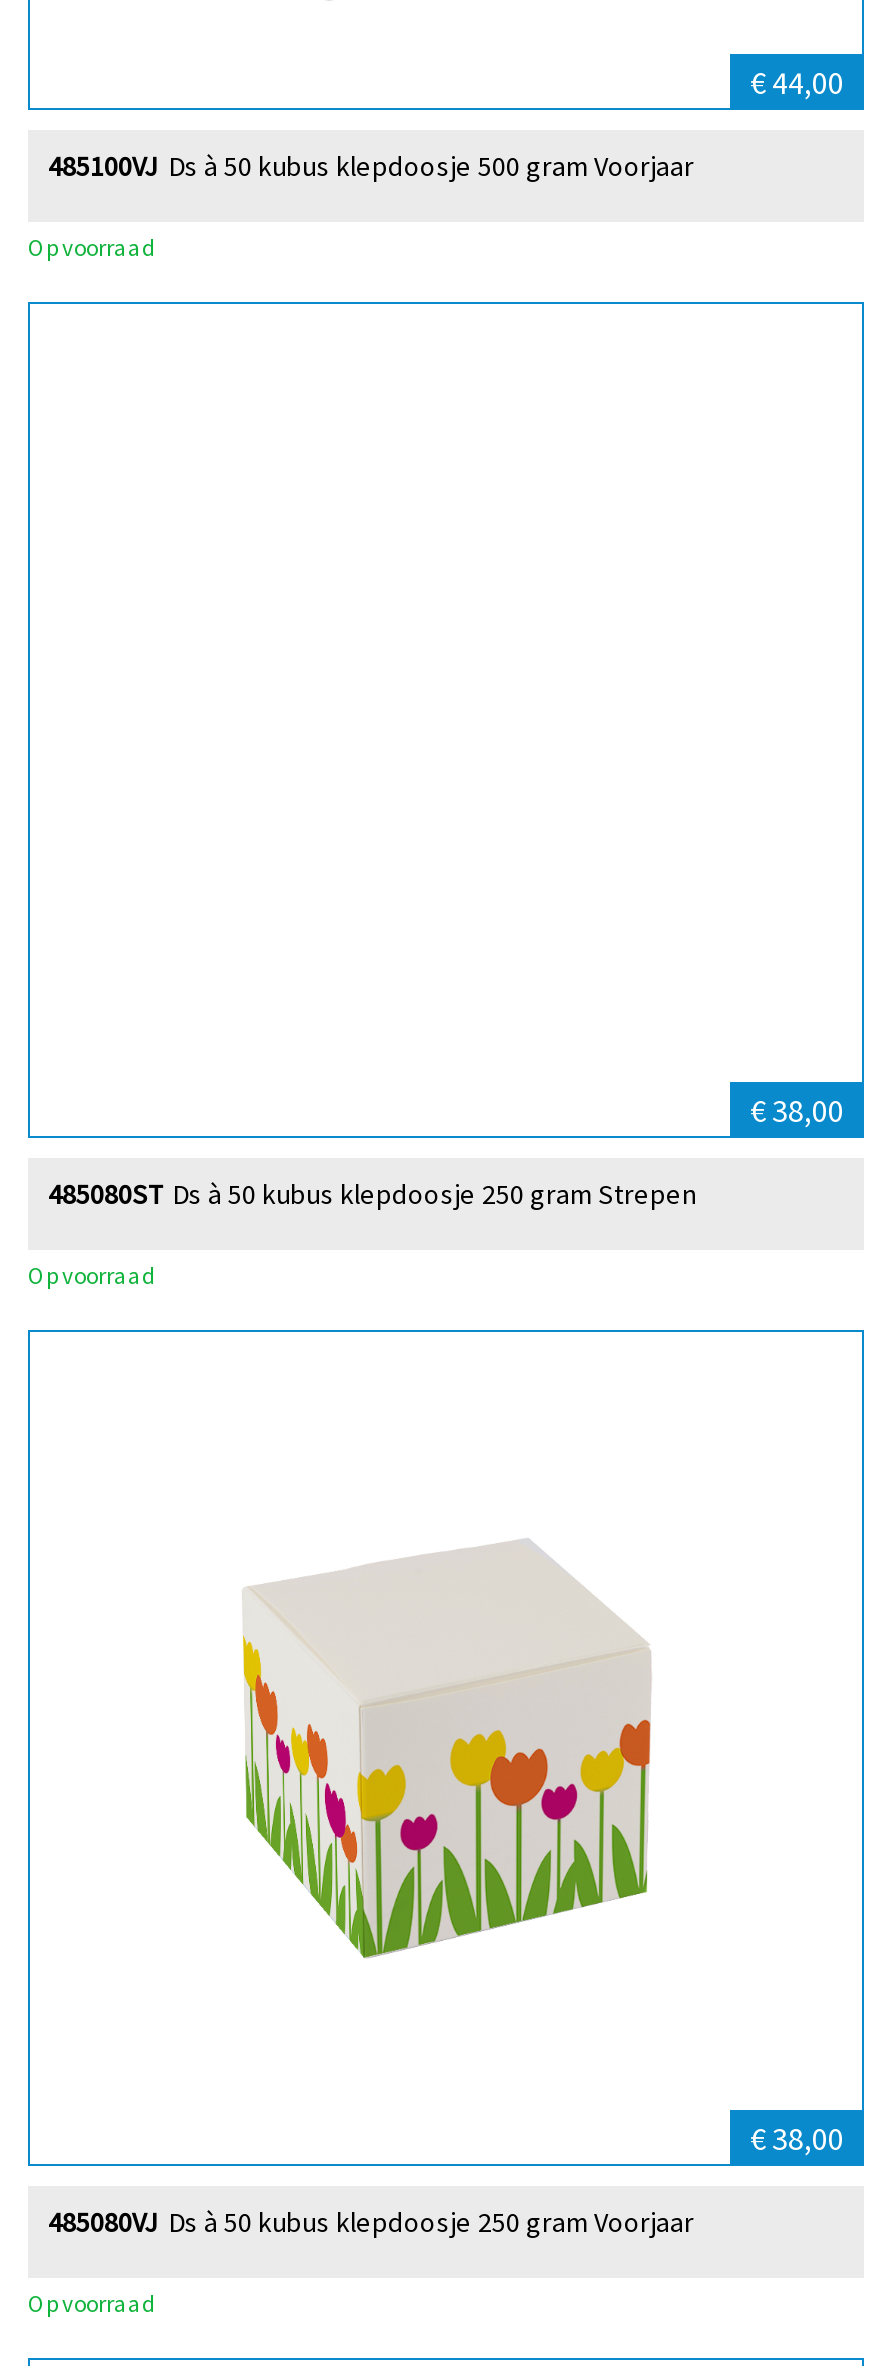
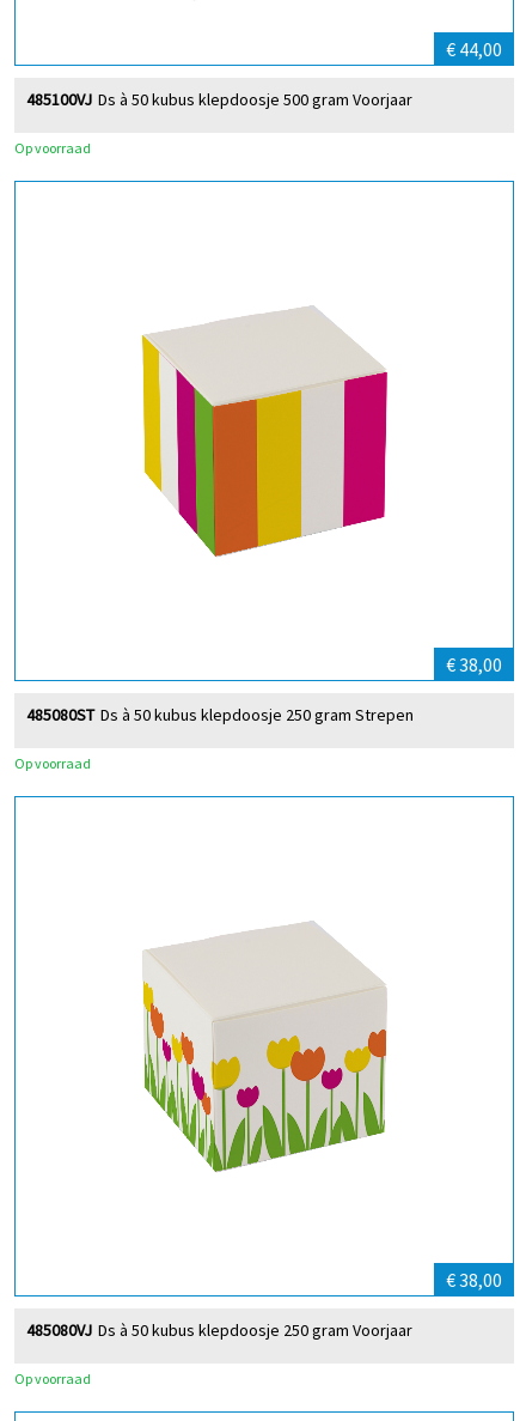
none -> [141,306,389,558] [image]

